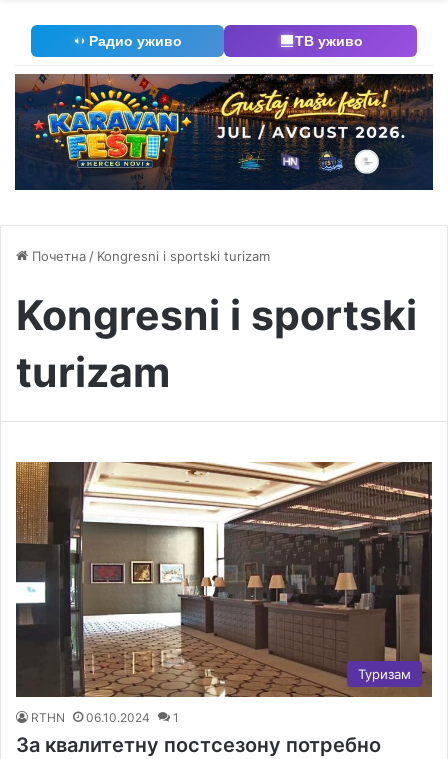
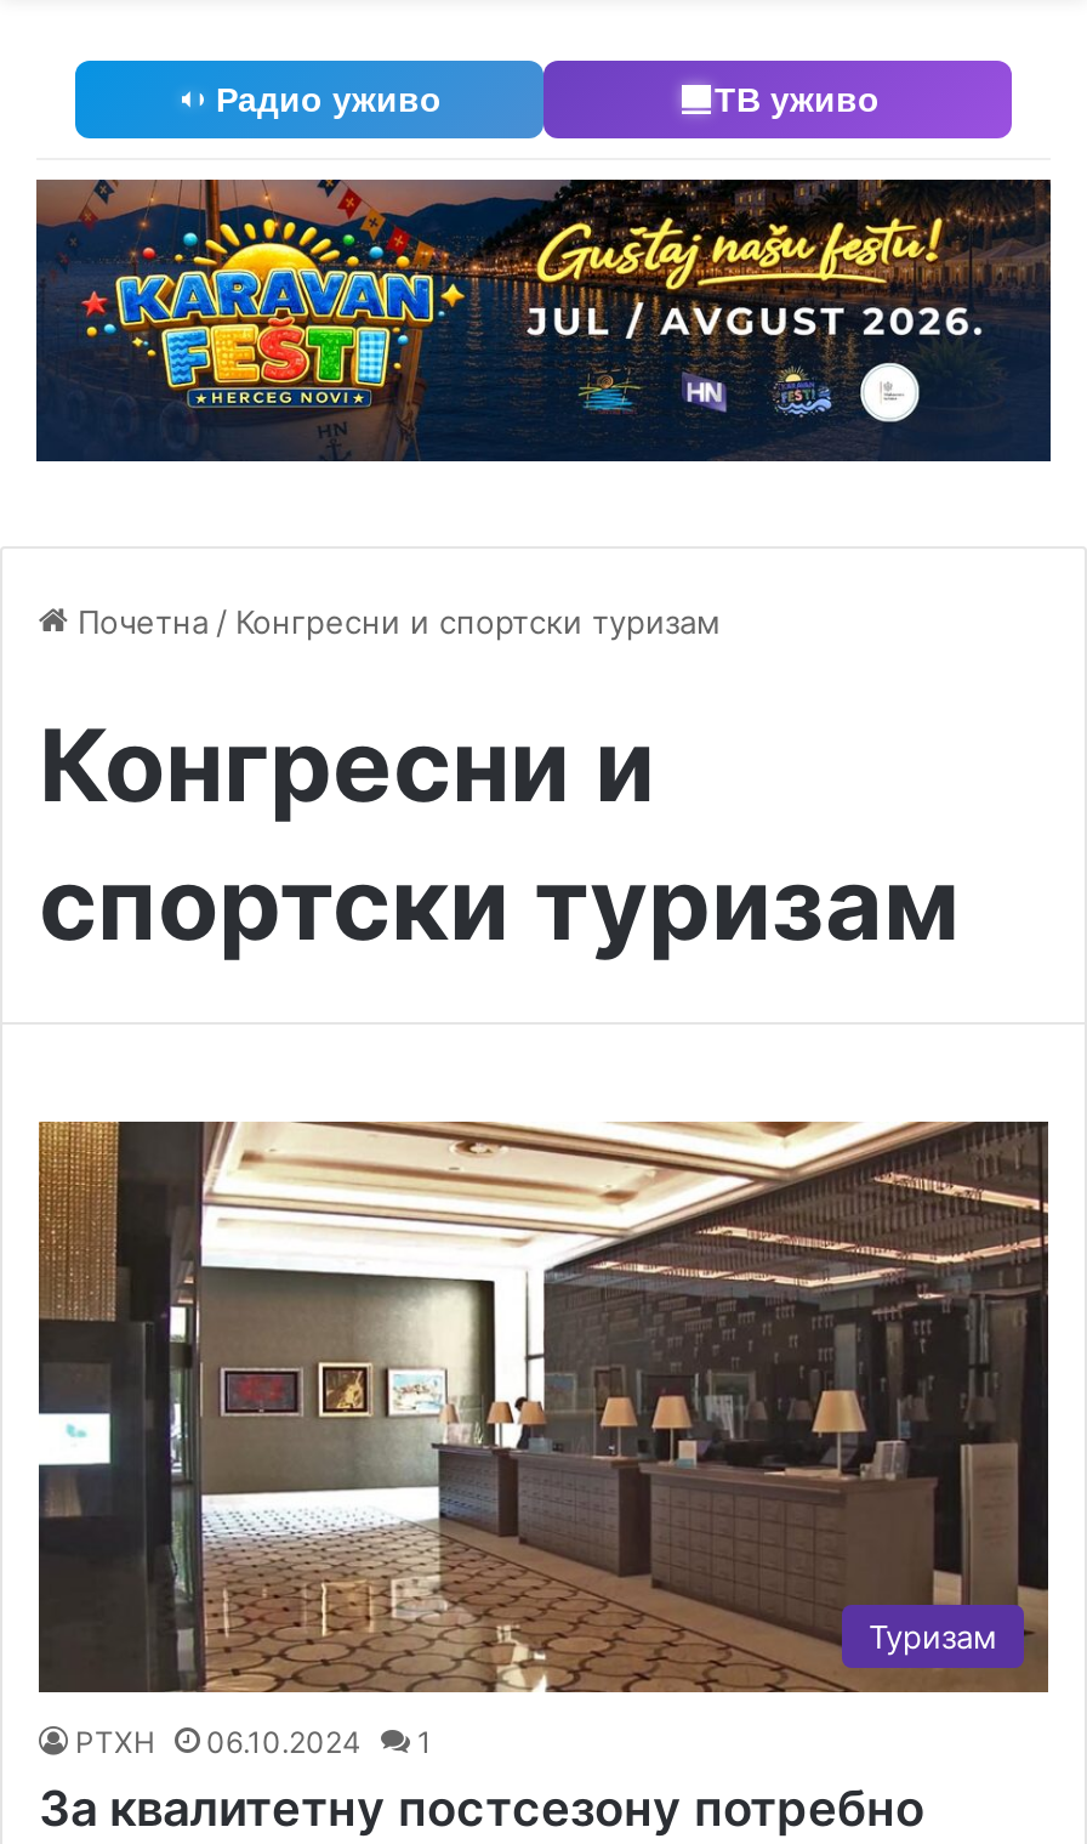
[28,248,270,264] Почетна / Kongresni i sportski turizam -> [68,602,721,641] Почетна / Конгресни и спортски туризам
[16,290,417,397] Kongresni i sportski | turizam -> [39,704,958,964] Конгресни и | спортски туризам
[31,710,65,725] RTHN -> [75,1724,155,1760] РТХН

